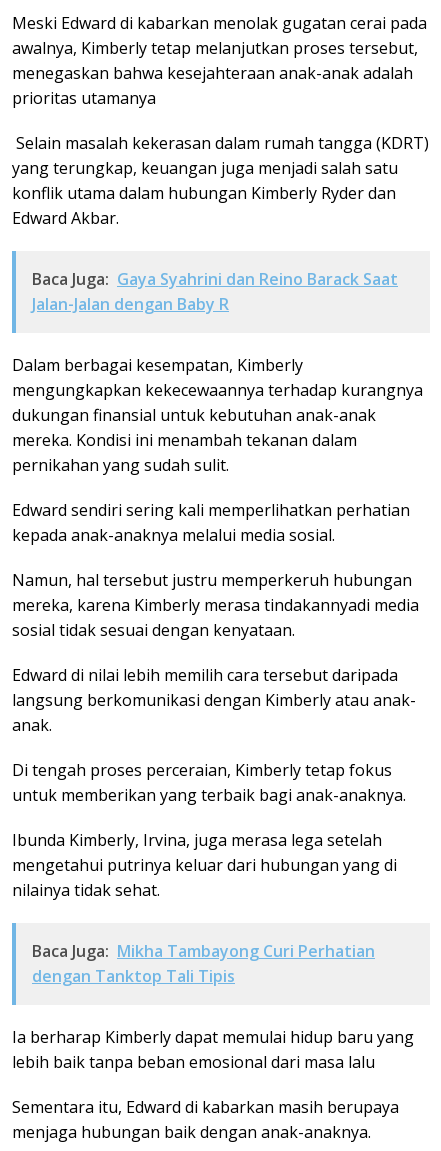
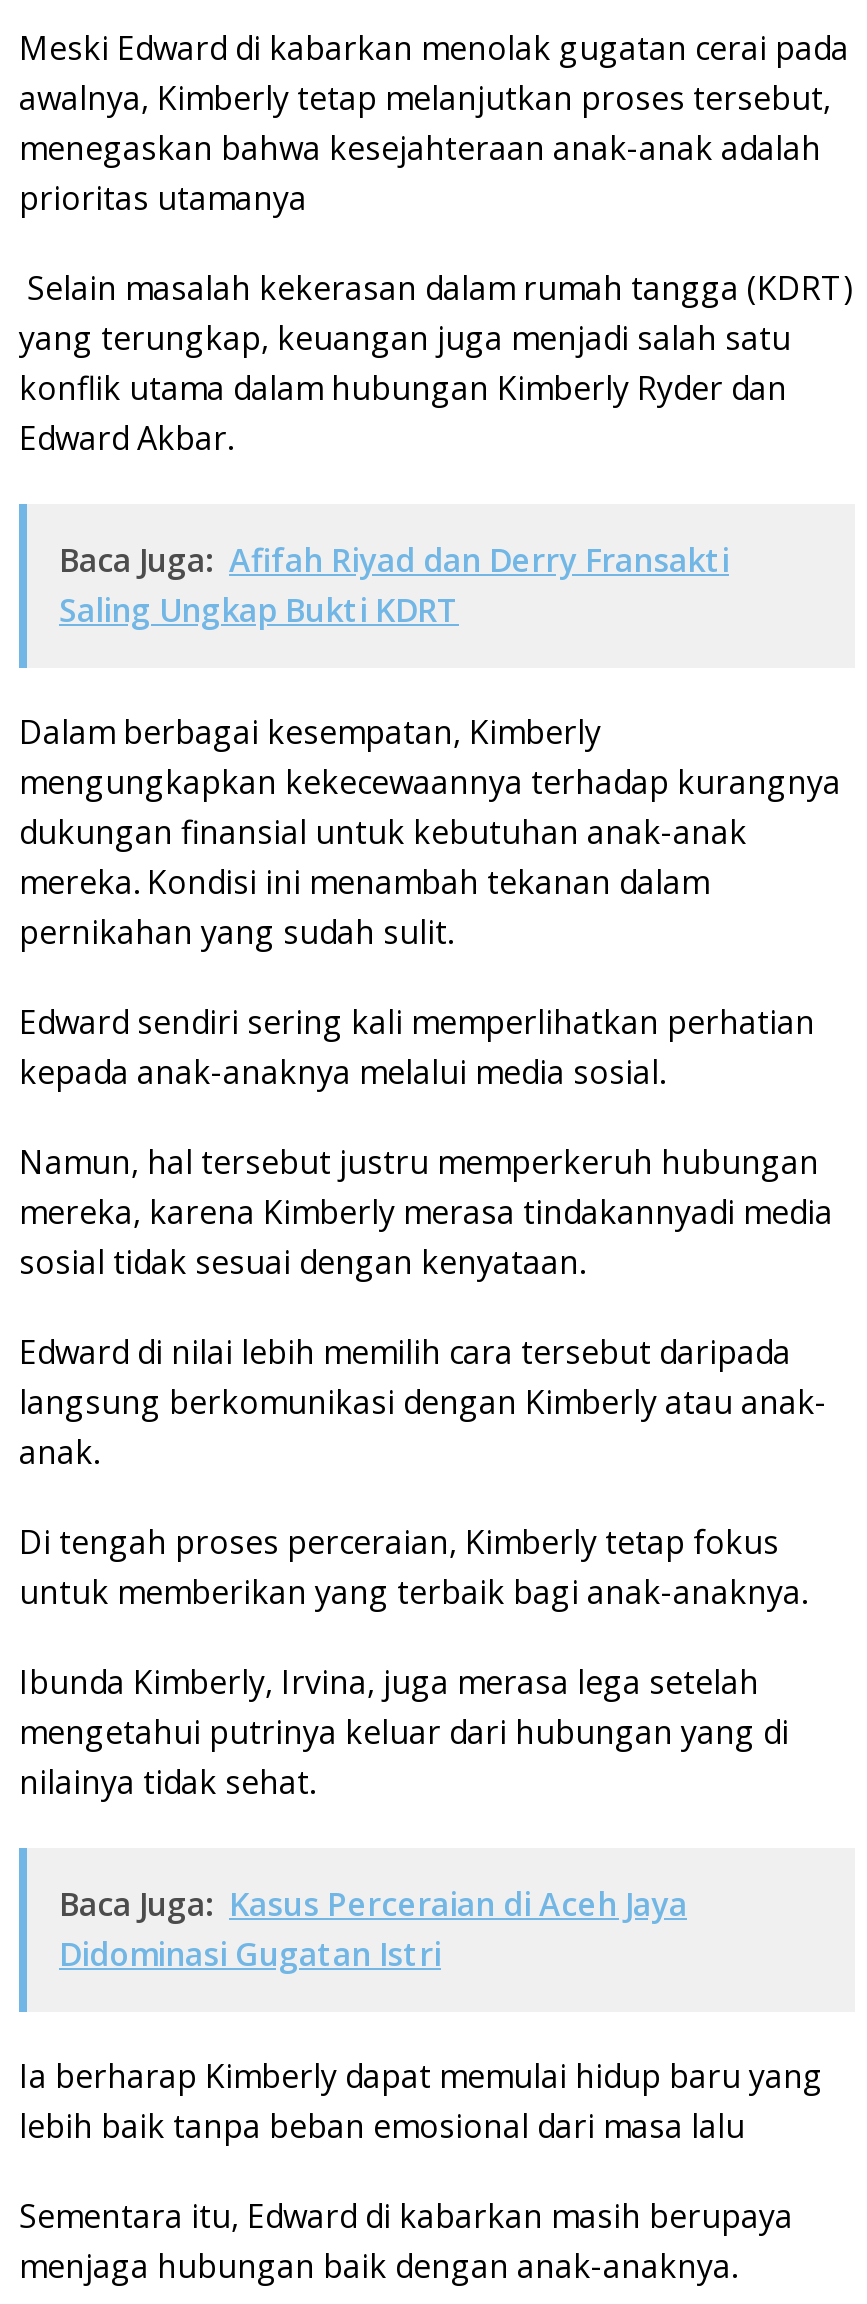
[32,268,398,315] Baca Juga: Gaya Syahrini dan Reino Barack Saat | Jalan-Jalan dengan Baby R -> [59,538,729,632] Baca Juga: Afifah Riyad dan Derry Fransakti | Saling Ungkap Bukti KDRT
[32,940,375,987] Baca Juga: Mikha Tambayong Curi Perhatian | dengan Tanktop Tali Tipis -> [59,1882,687,1976] Baca Juga: Kasus Perceraian di Aceh Jaya | Didominasi Gugatan Istri

